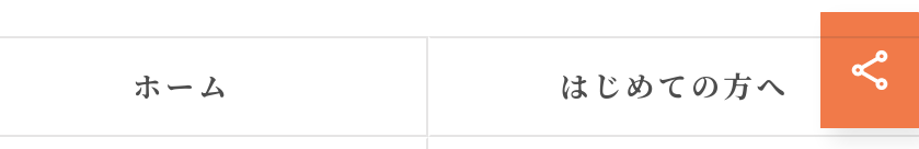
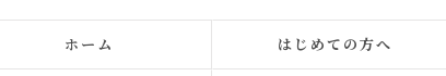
[818,10,912,133] [image] -> none

